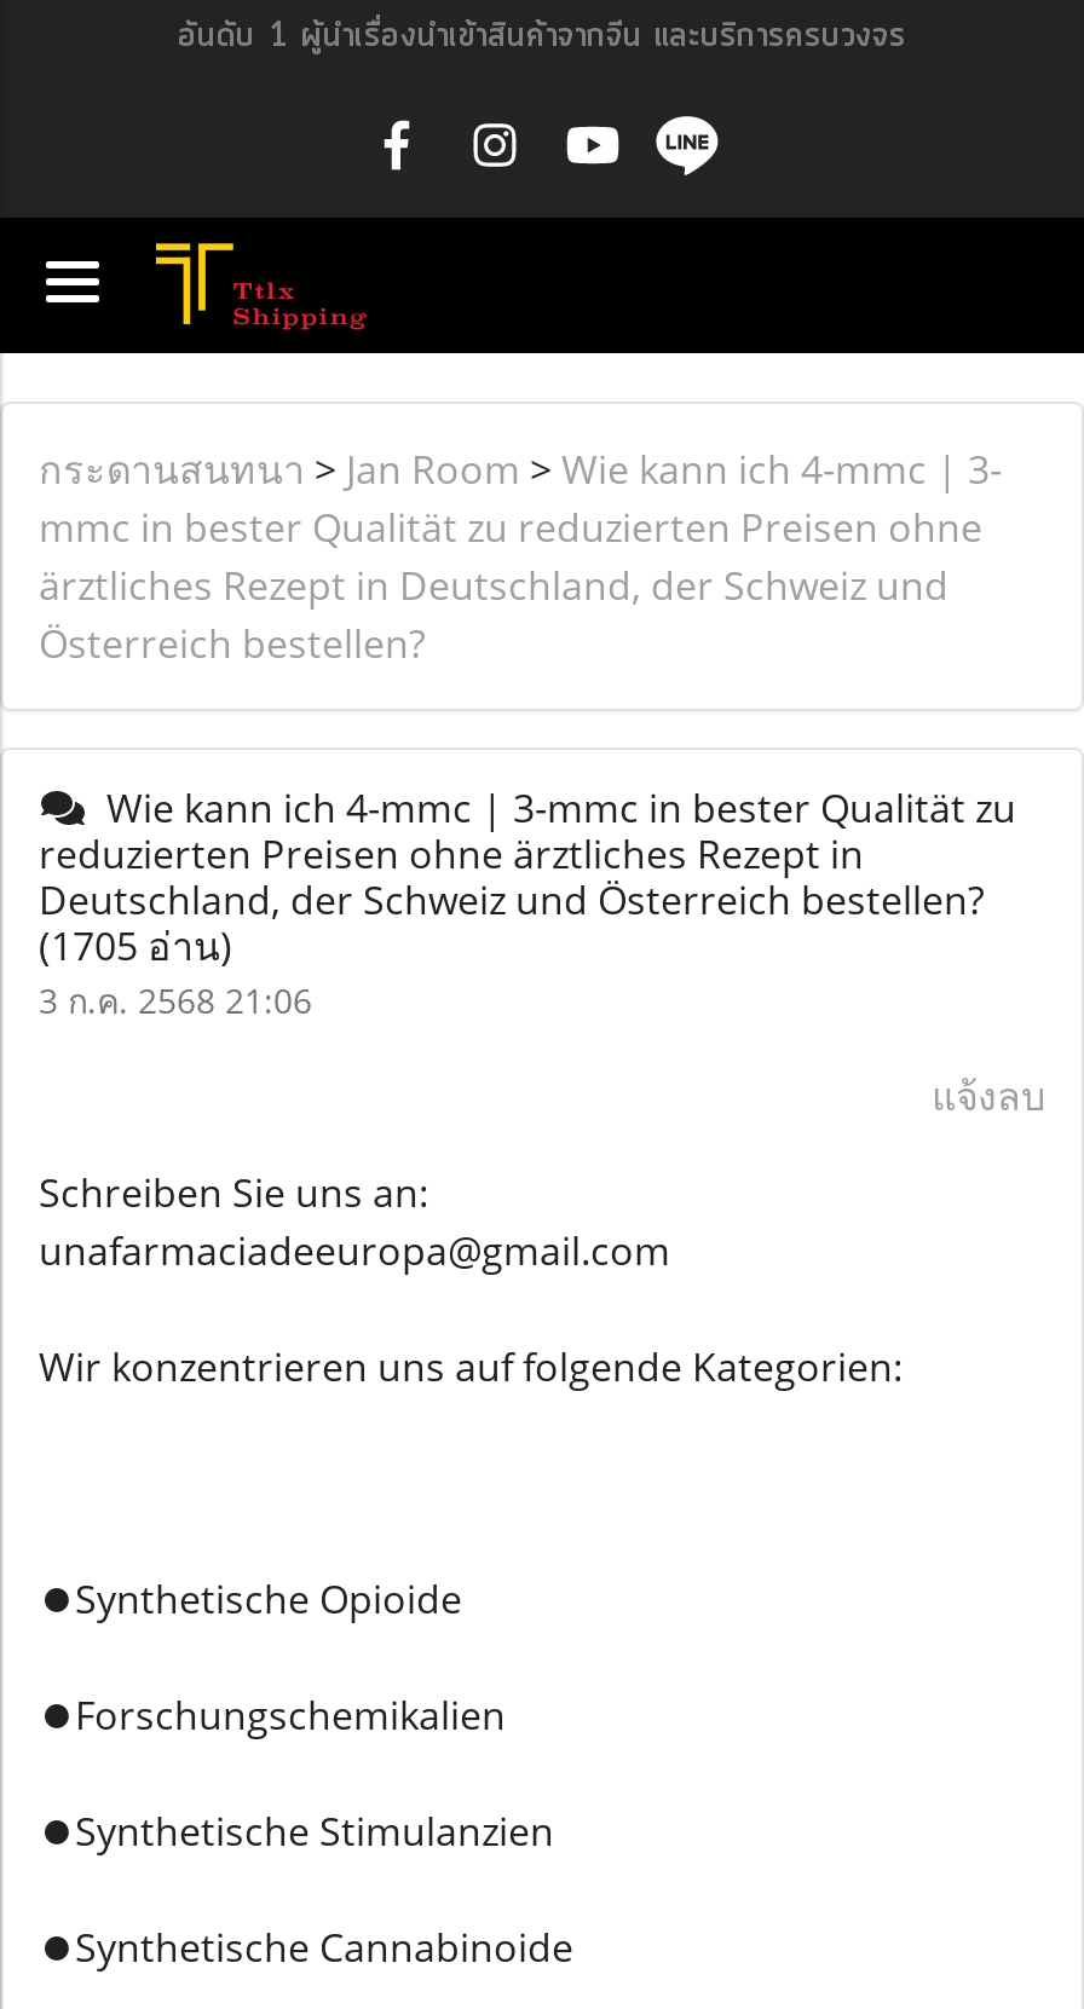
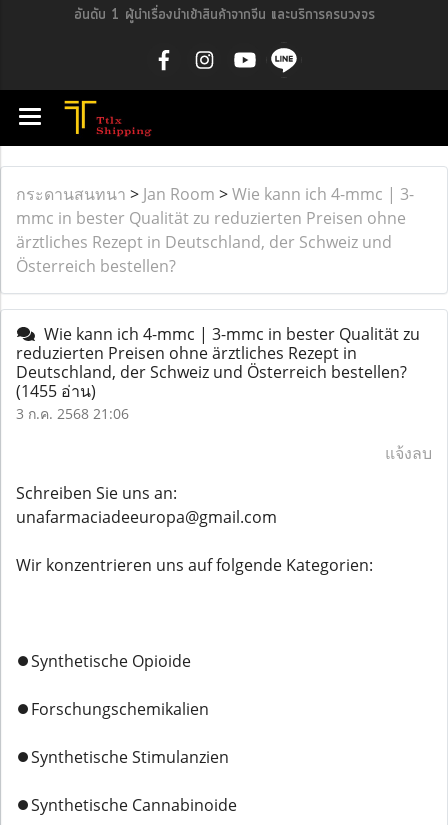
[39,919,232,972] (1705 อ่าน) -> [16,380,96,402] (1455 อ่าน)

